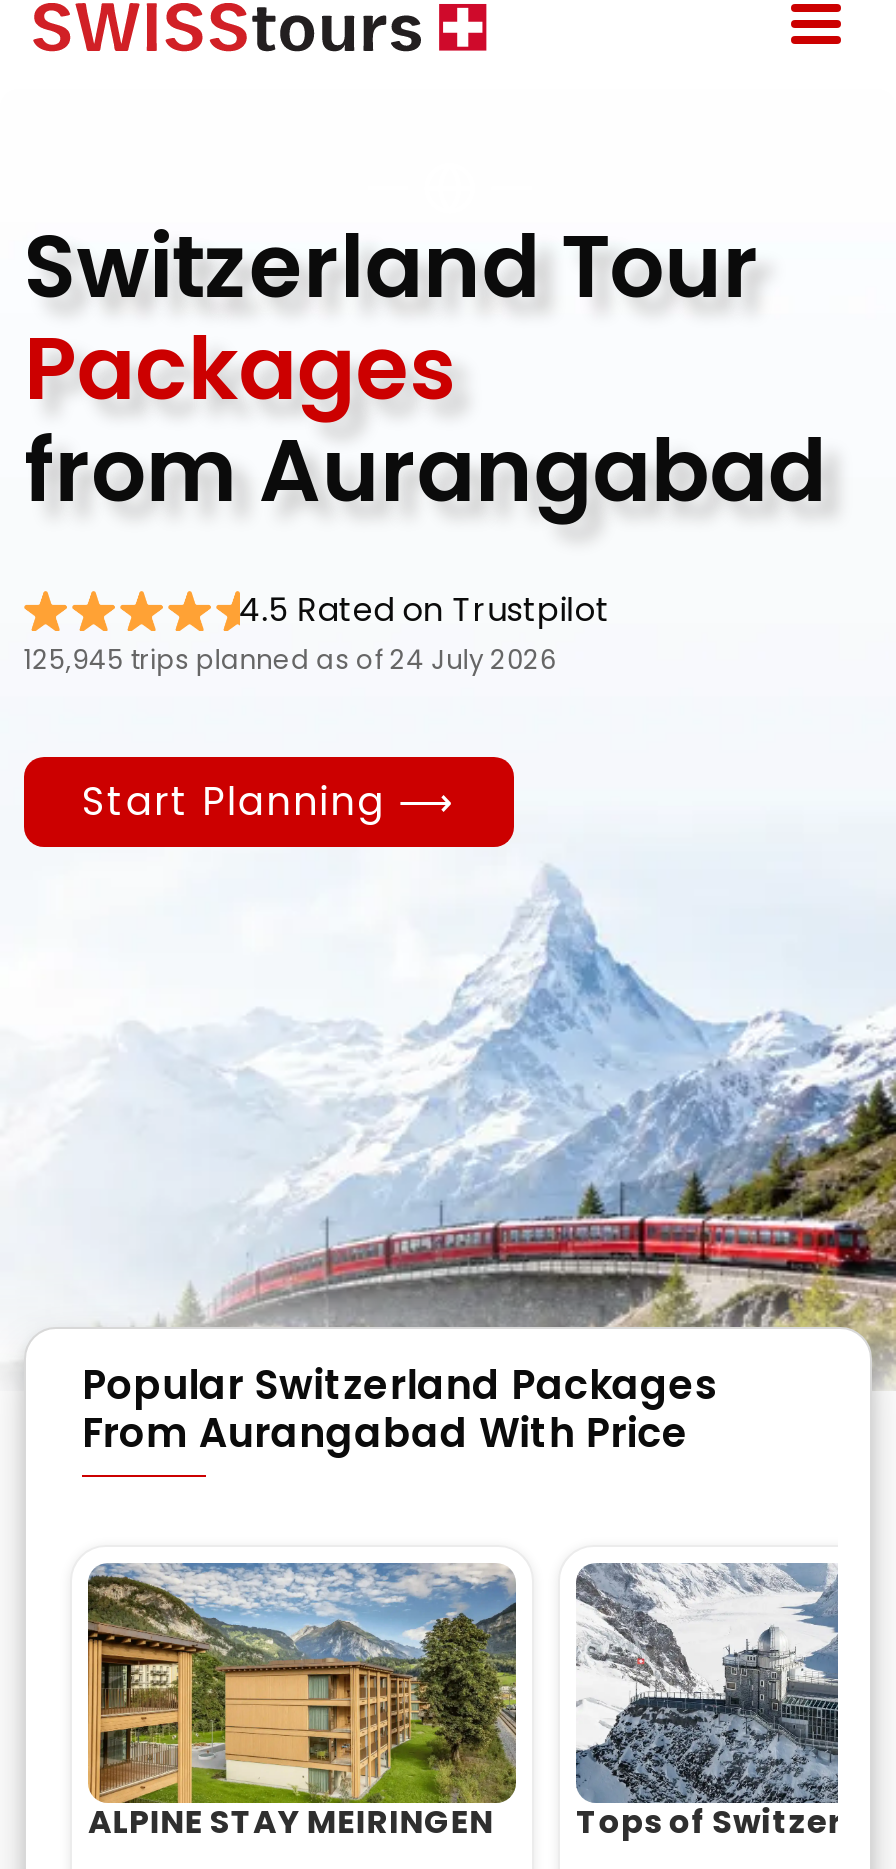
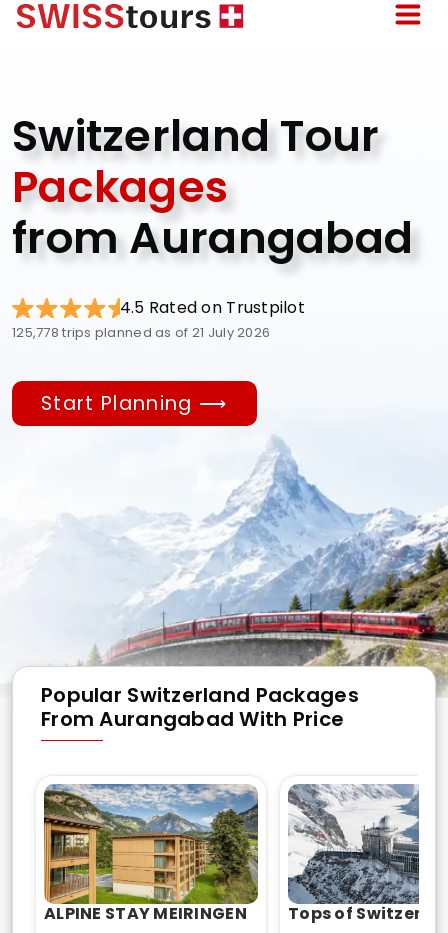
[24,641,556,679] 125,945 trips planned as of 24 July 2026 -> [12,323,270,342] 125,778 trips planned as of 21 July 2026

